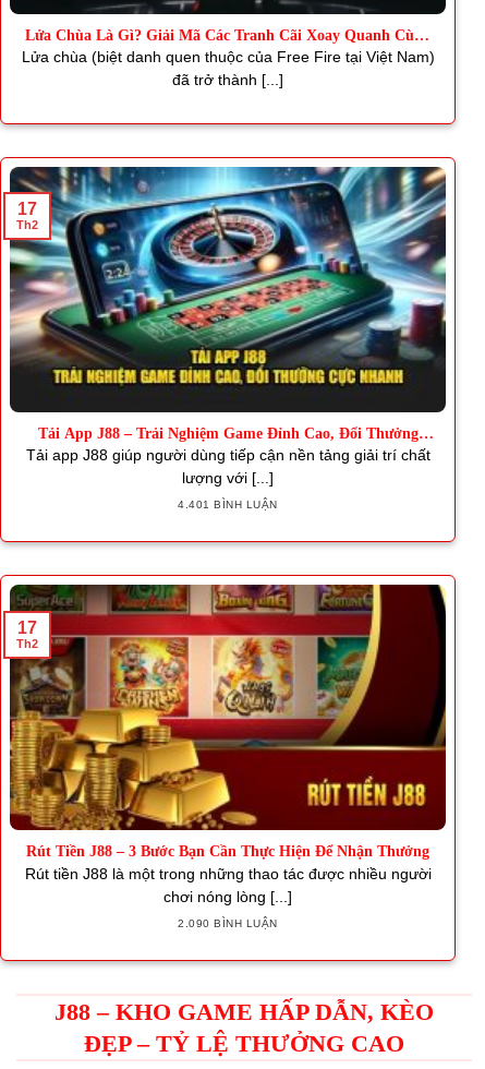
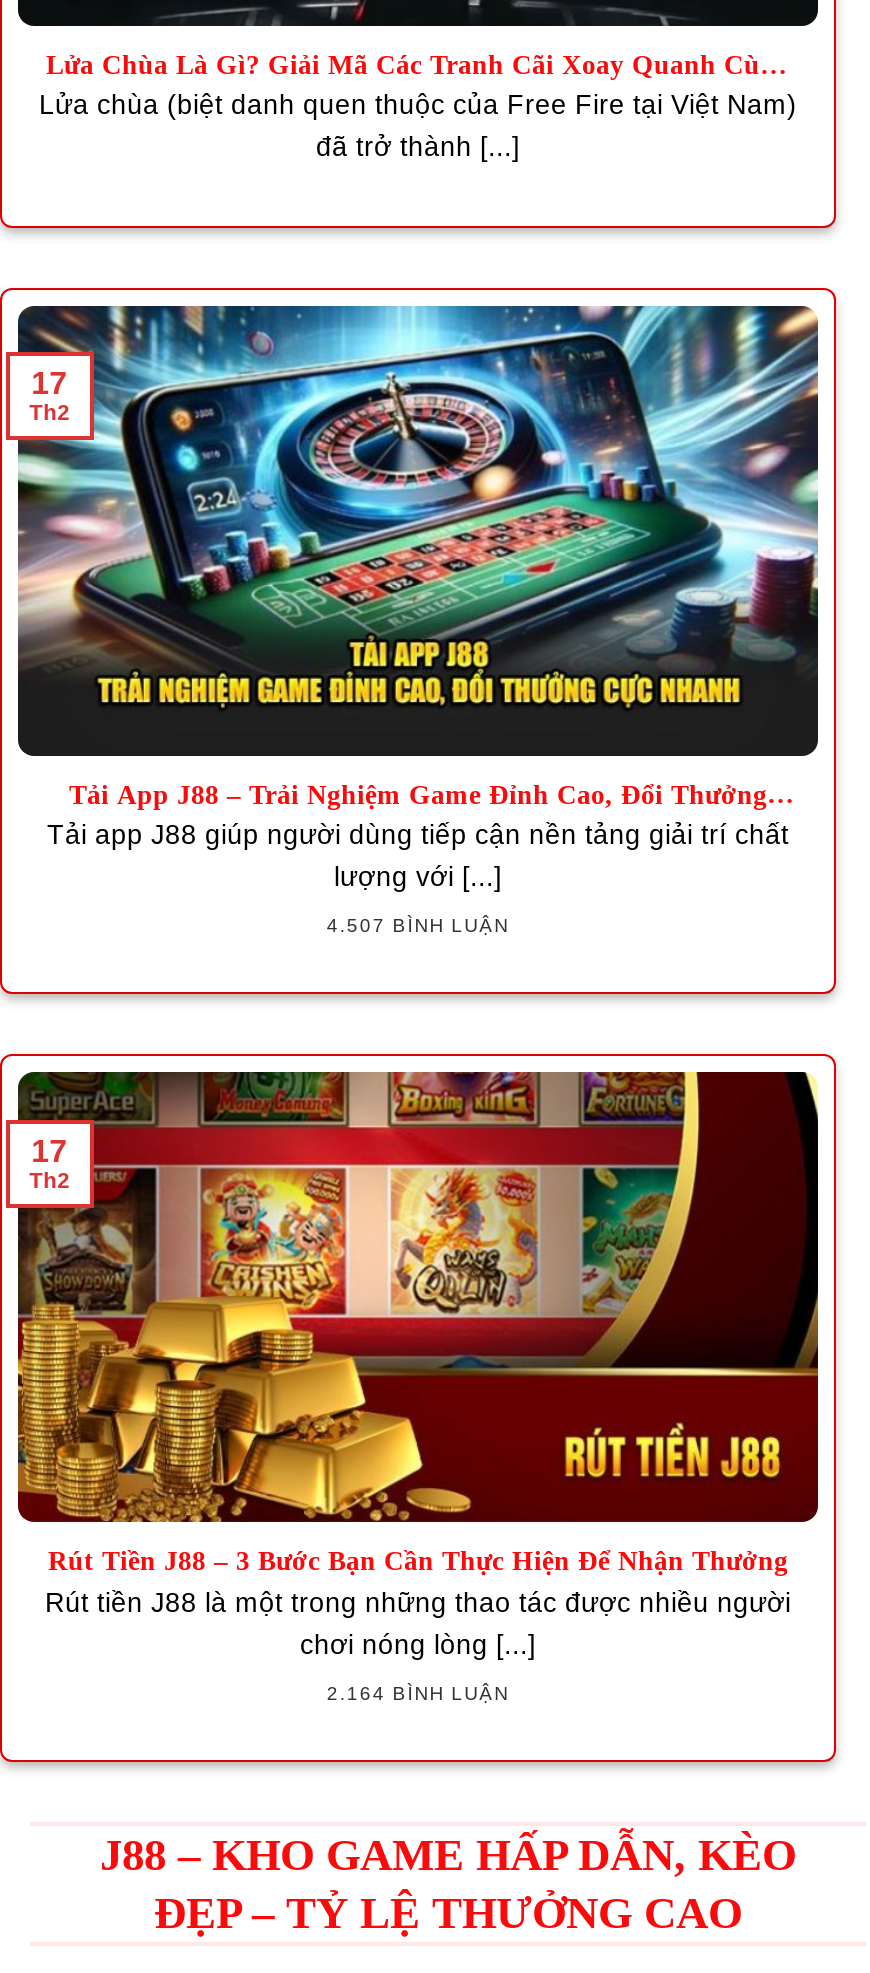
[178,499,277,511] 4.401 BÌNH LUẬN -> [327,915,509,937] 4.507 BÌNH LUẬN
[178,917,277,929] 2.090 BÌNH LUẬN -> [327,1682,509,1704] 2.164 BÌNH LUẬN

